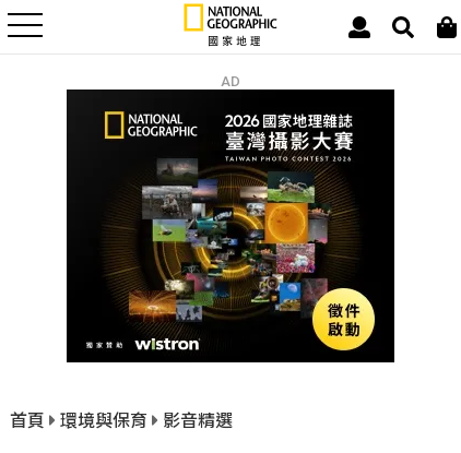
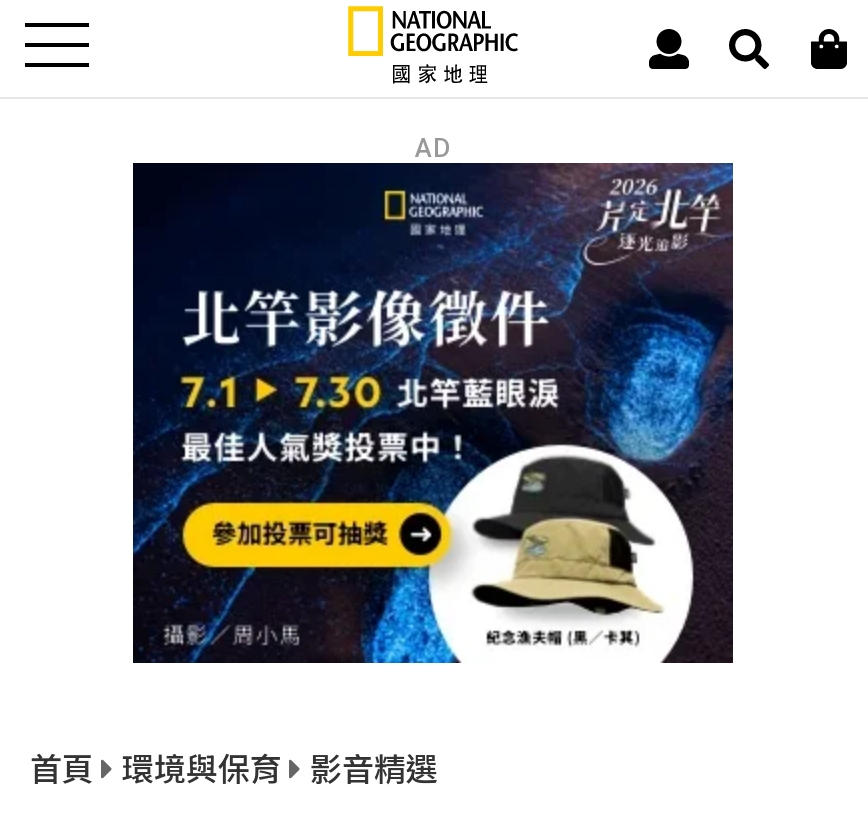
[66,88,395,363] [image] -> [131,161,735,665] [image]

